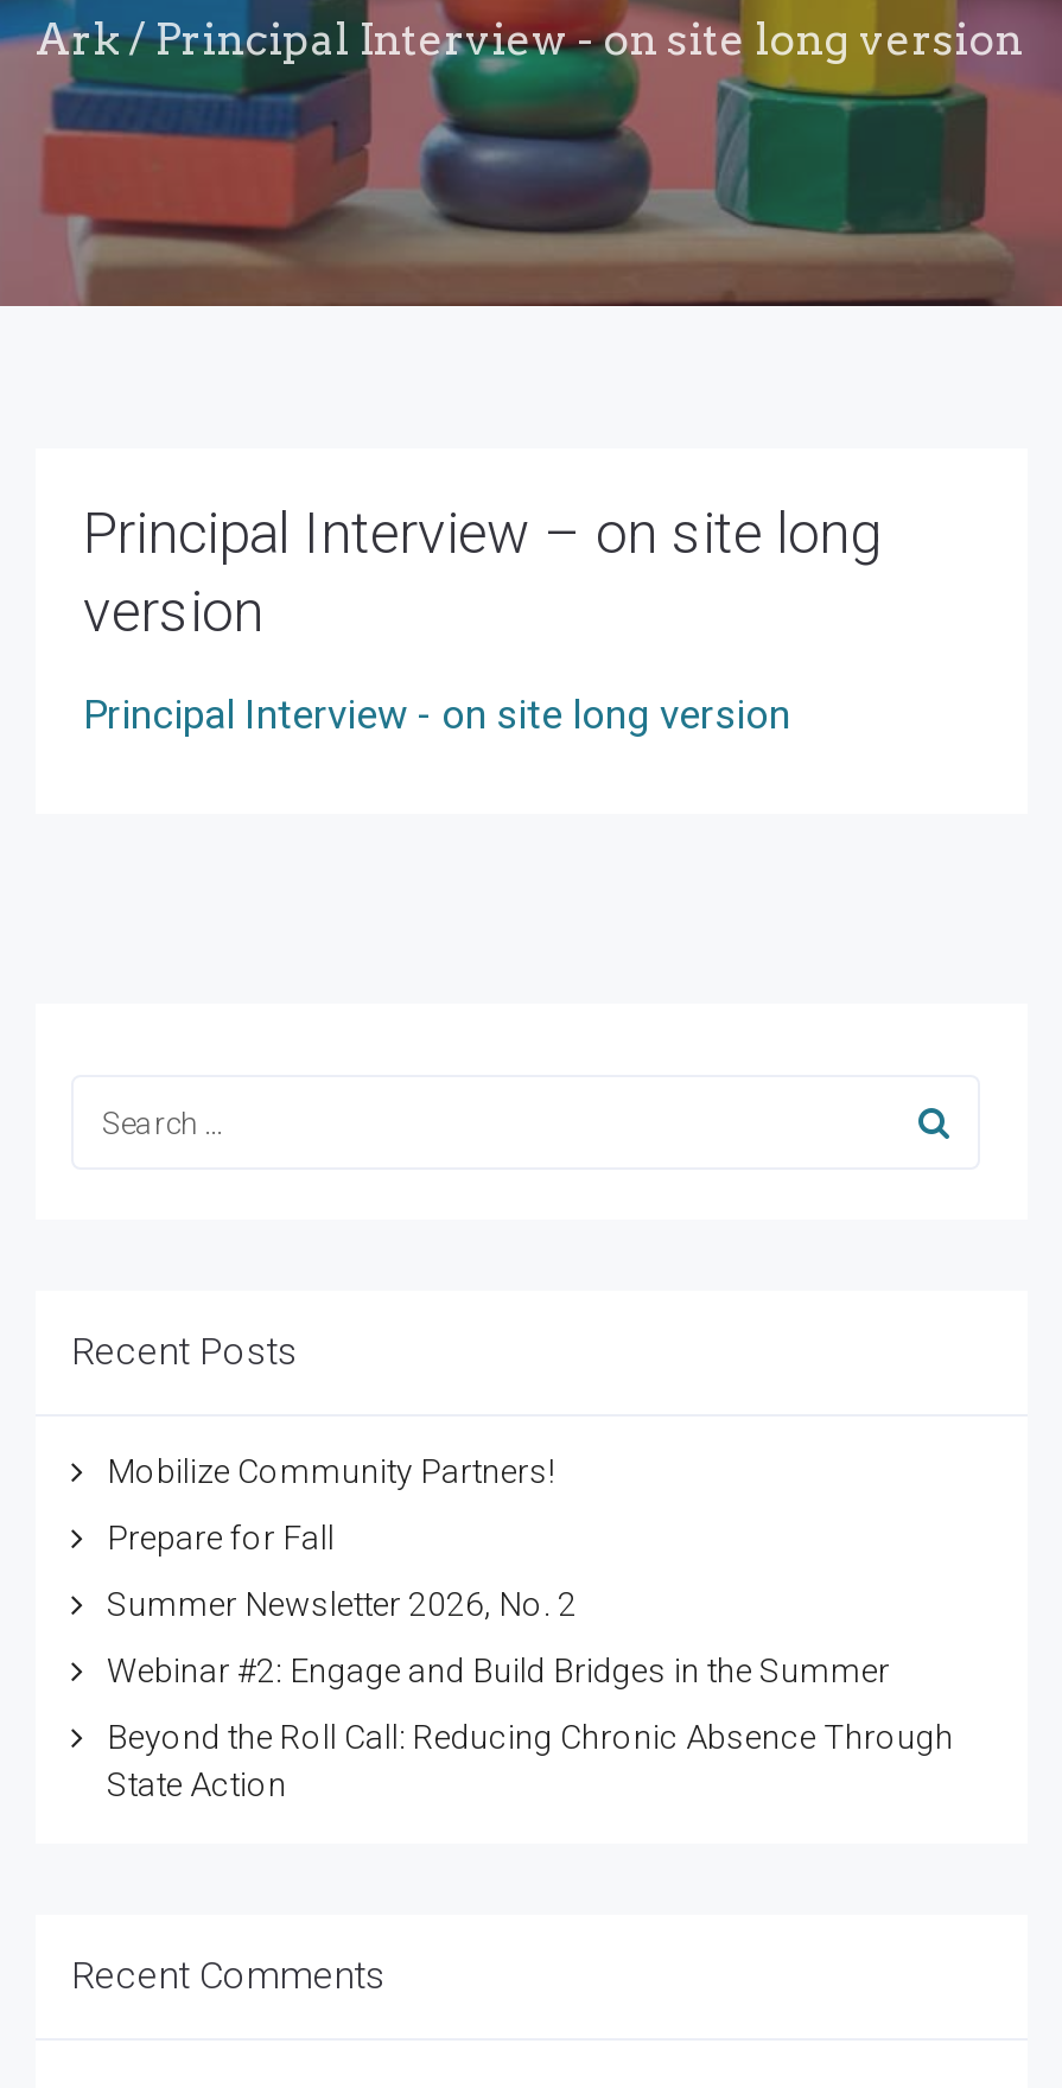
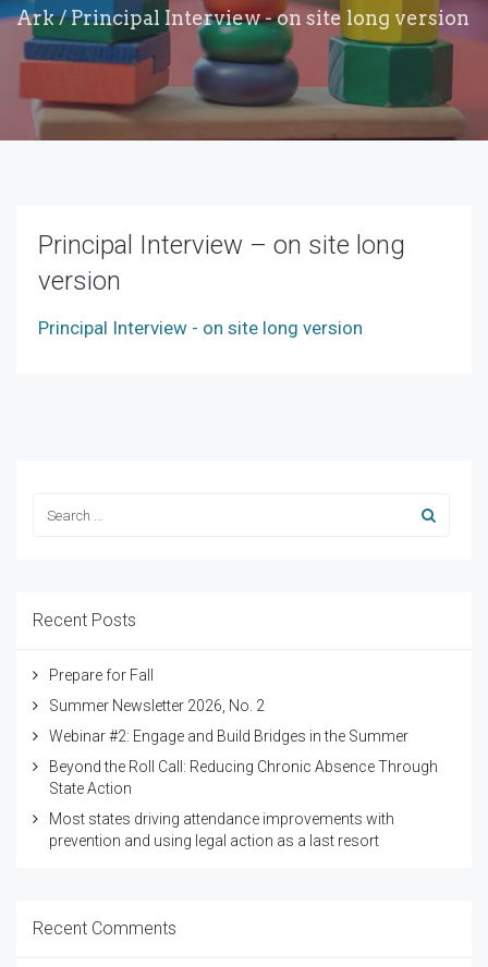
[107,1452,555,1490] Mobilize Community Partners! -> none
moved [107,1519,954,1803] -> [49,666,438,797]: Prepare for Fall | Summer Newsletter 2026, No. 2 | Webinar #2: Engage and Build Bridges in the Summer | Beyond the Roll Call: Reducing Chronic Absence Through | State Action
none -> [49,810,394,849] Most states driving attendance improvements with | prevention and using legal action as a last resort

